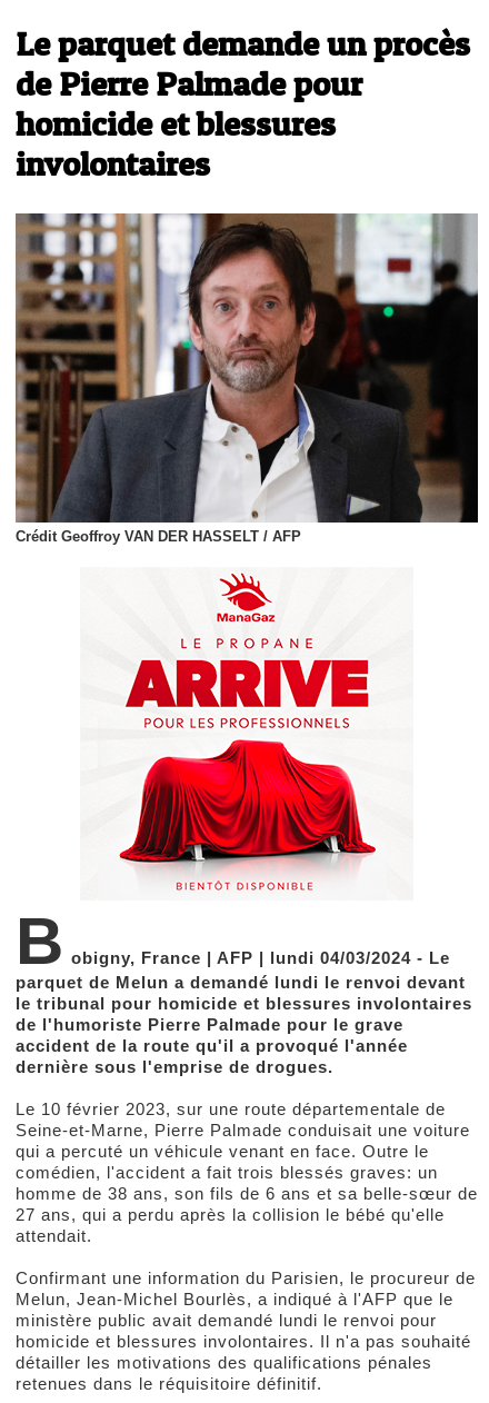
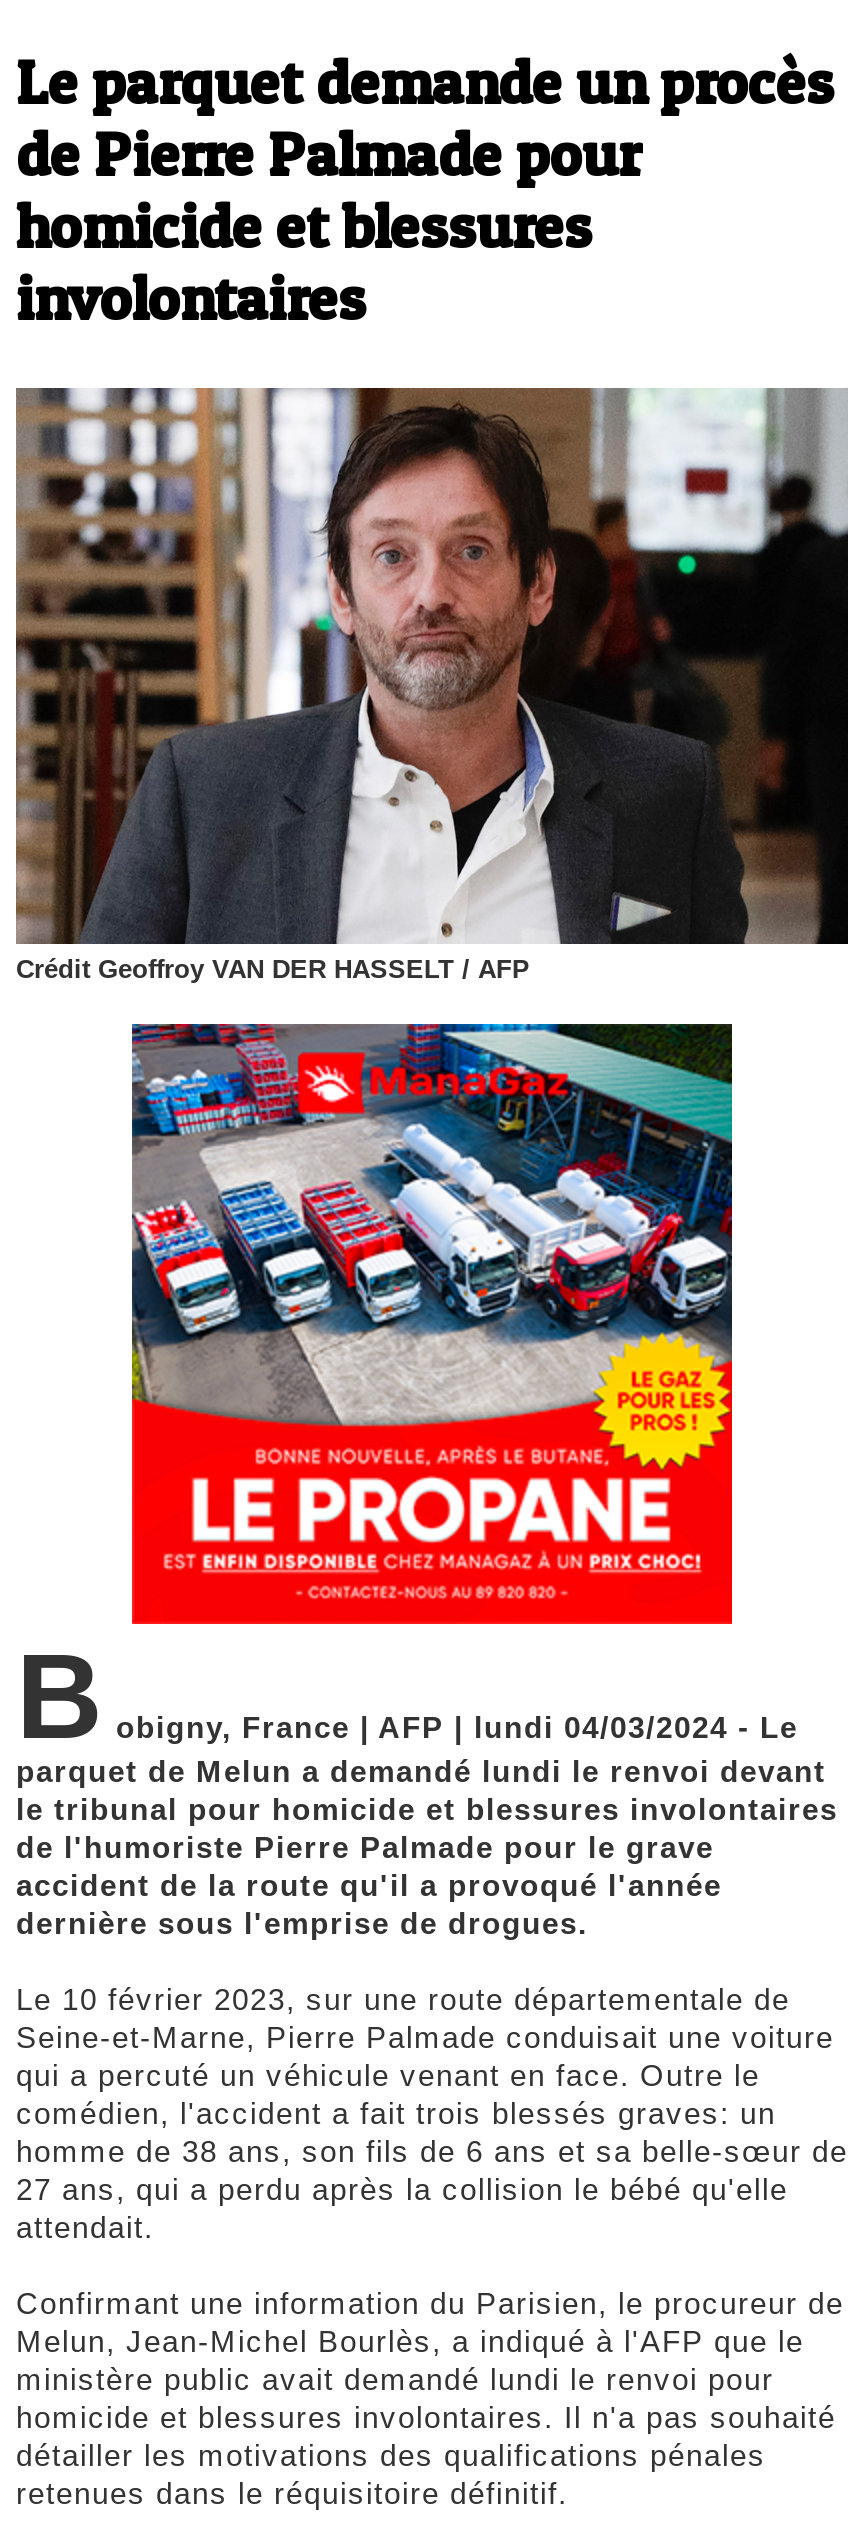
[80,567,413,900] [image] -> [130,1022,734,1624] [image]

